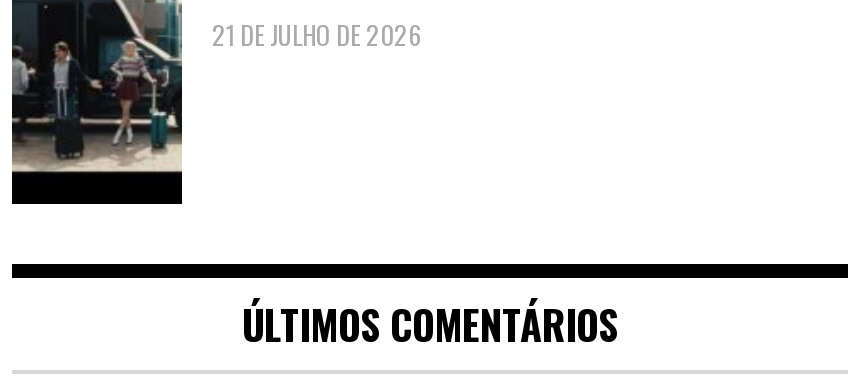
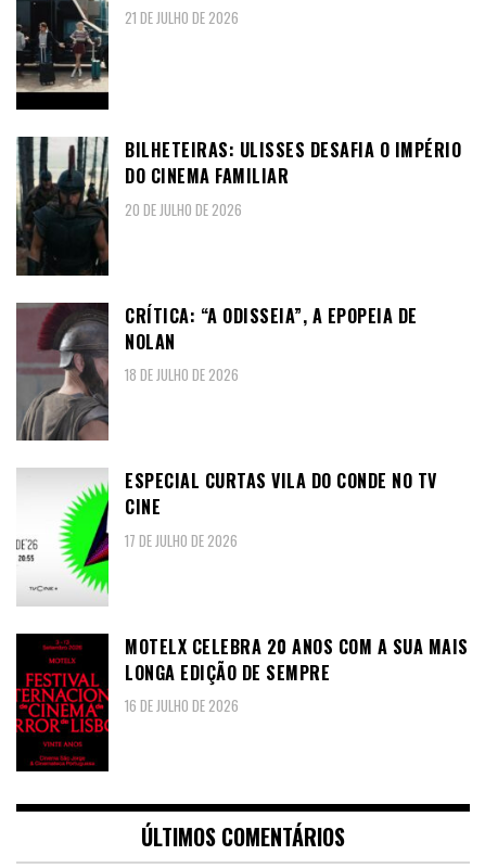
none -> [15,633,468,767] [image] | MOTELX CELEBRA 20 ANOS COM A SUA MAIS | LONGA EDIÇÃO DE SEMPRE | 16 DE JULHO DE 2026
none -> [16,136,461,277] [image] | BILHETEIRAS: ULISSES DESAFIA O IMPÉRIO | DO CINEMA FAMILIAR | 20 DE JULHO DE 2026
none -> [16,302,417,442] [image] | CRÍTICA: “A ODISSEIA”, A EPOPEIA DE | NOLAN | 18 DE JULHO DE 2026
none -> [17,468,437,605] [image] | ESPECIAL CURTAS VILA DO CONDE NO TV | CINE | 17 DE JULHO DE 2026

